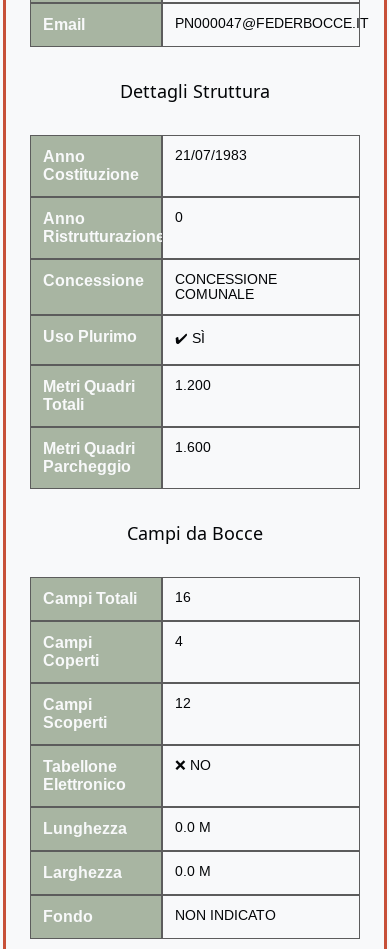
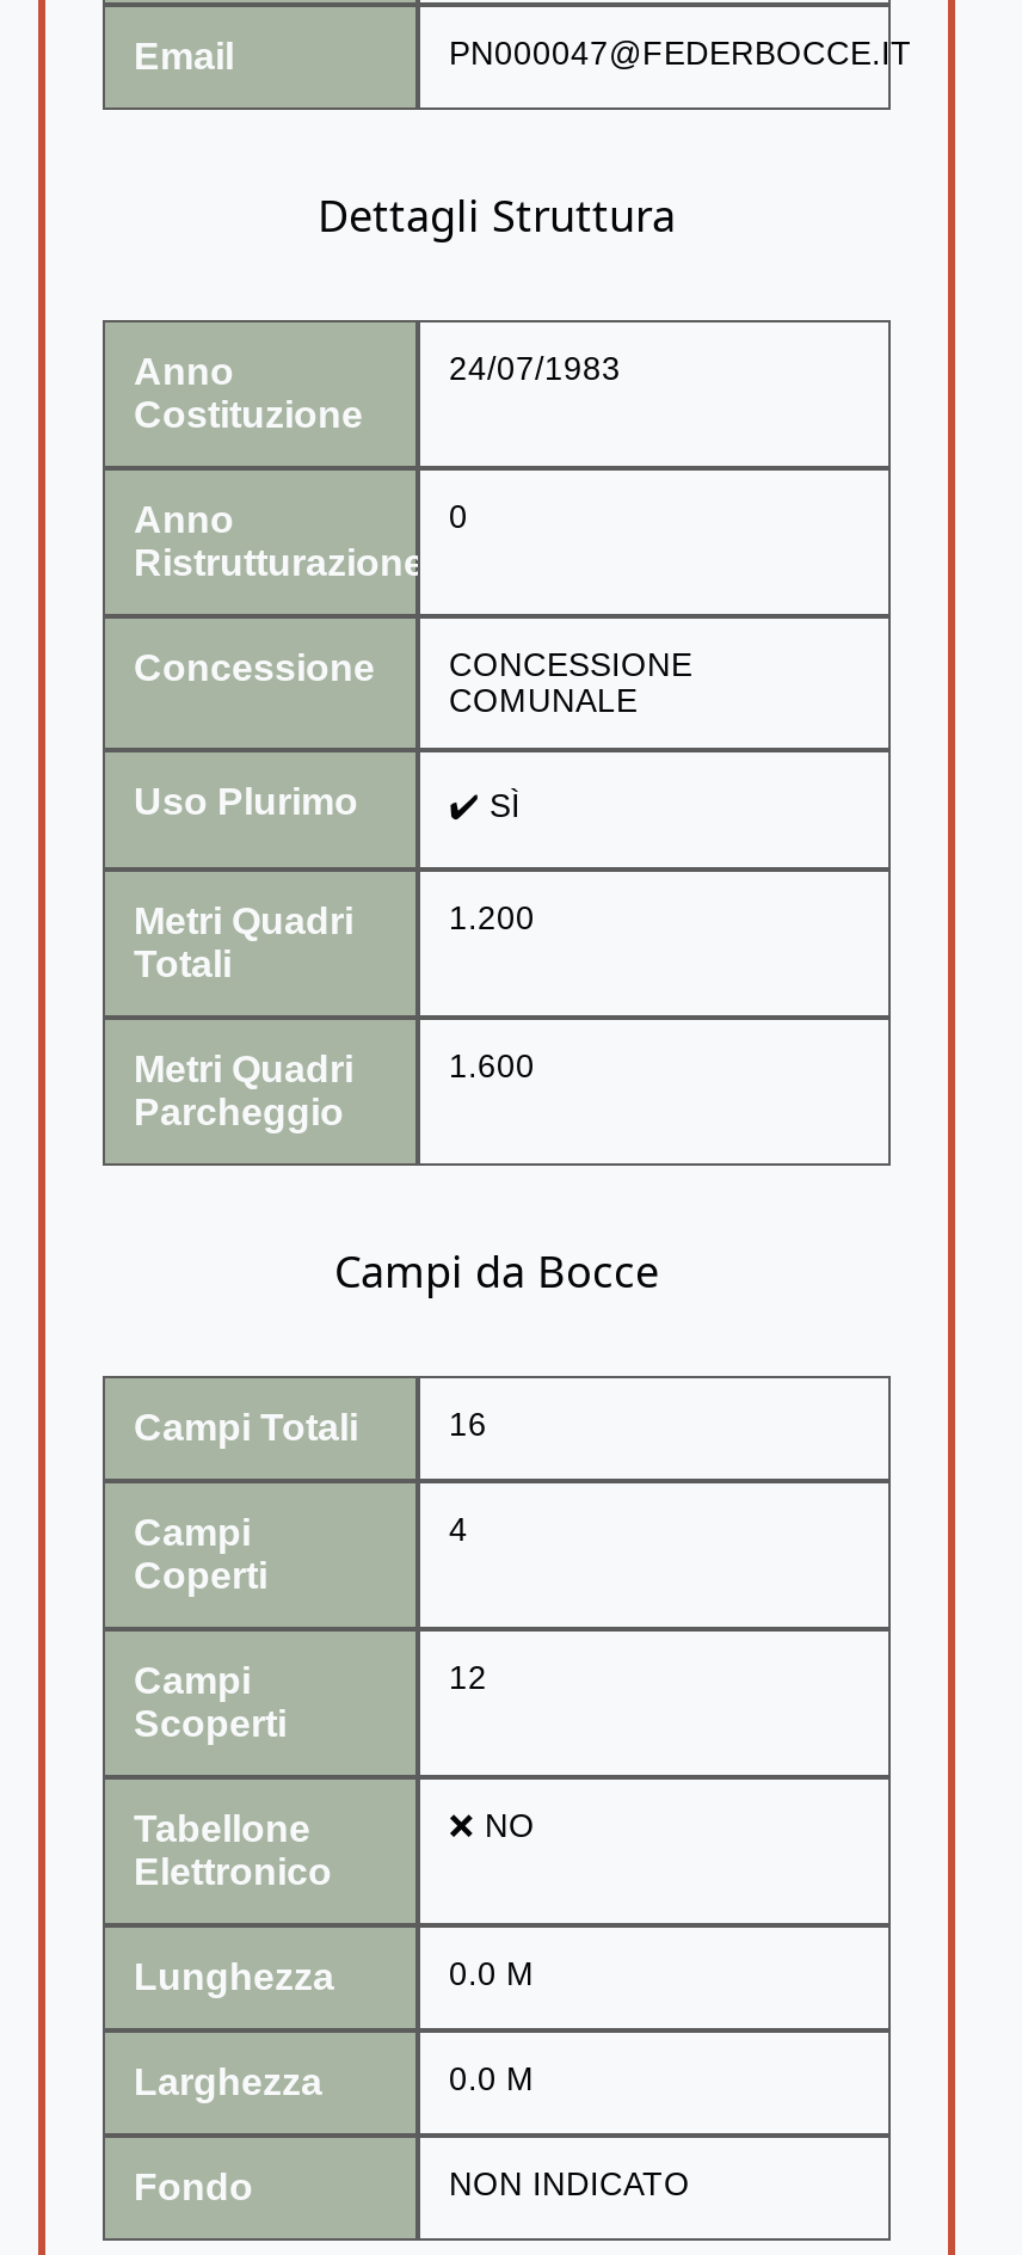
[175,148,247,163] 21/07/1983 -> [449,351,621,387] 24/07/1983

